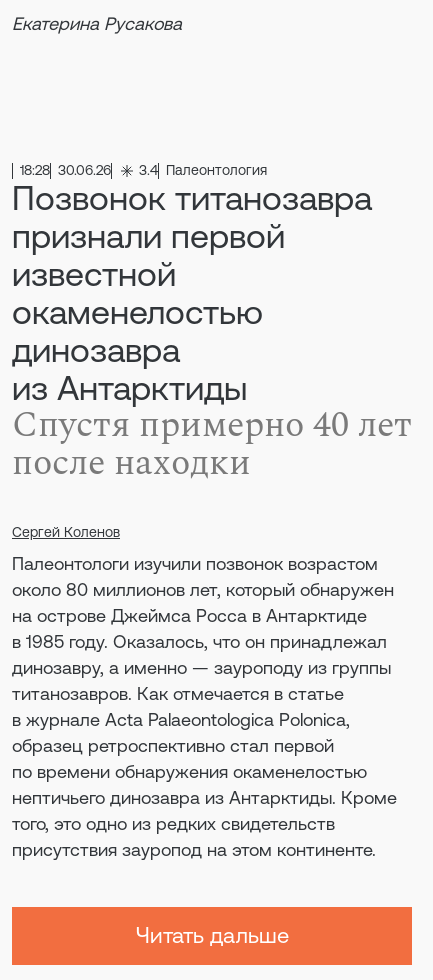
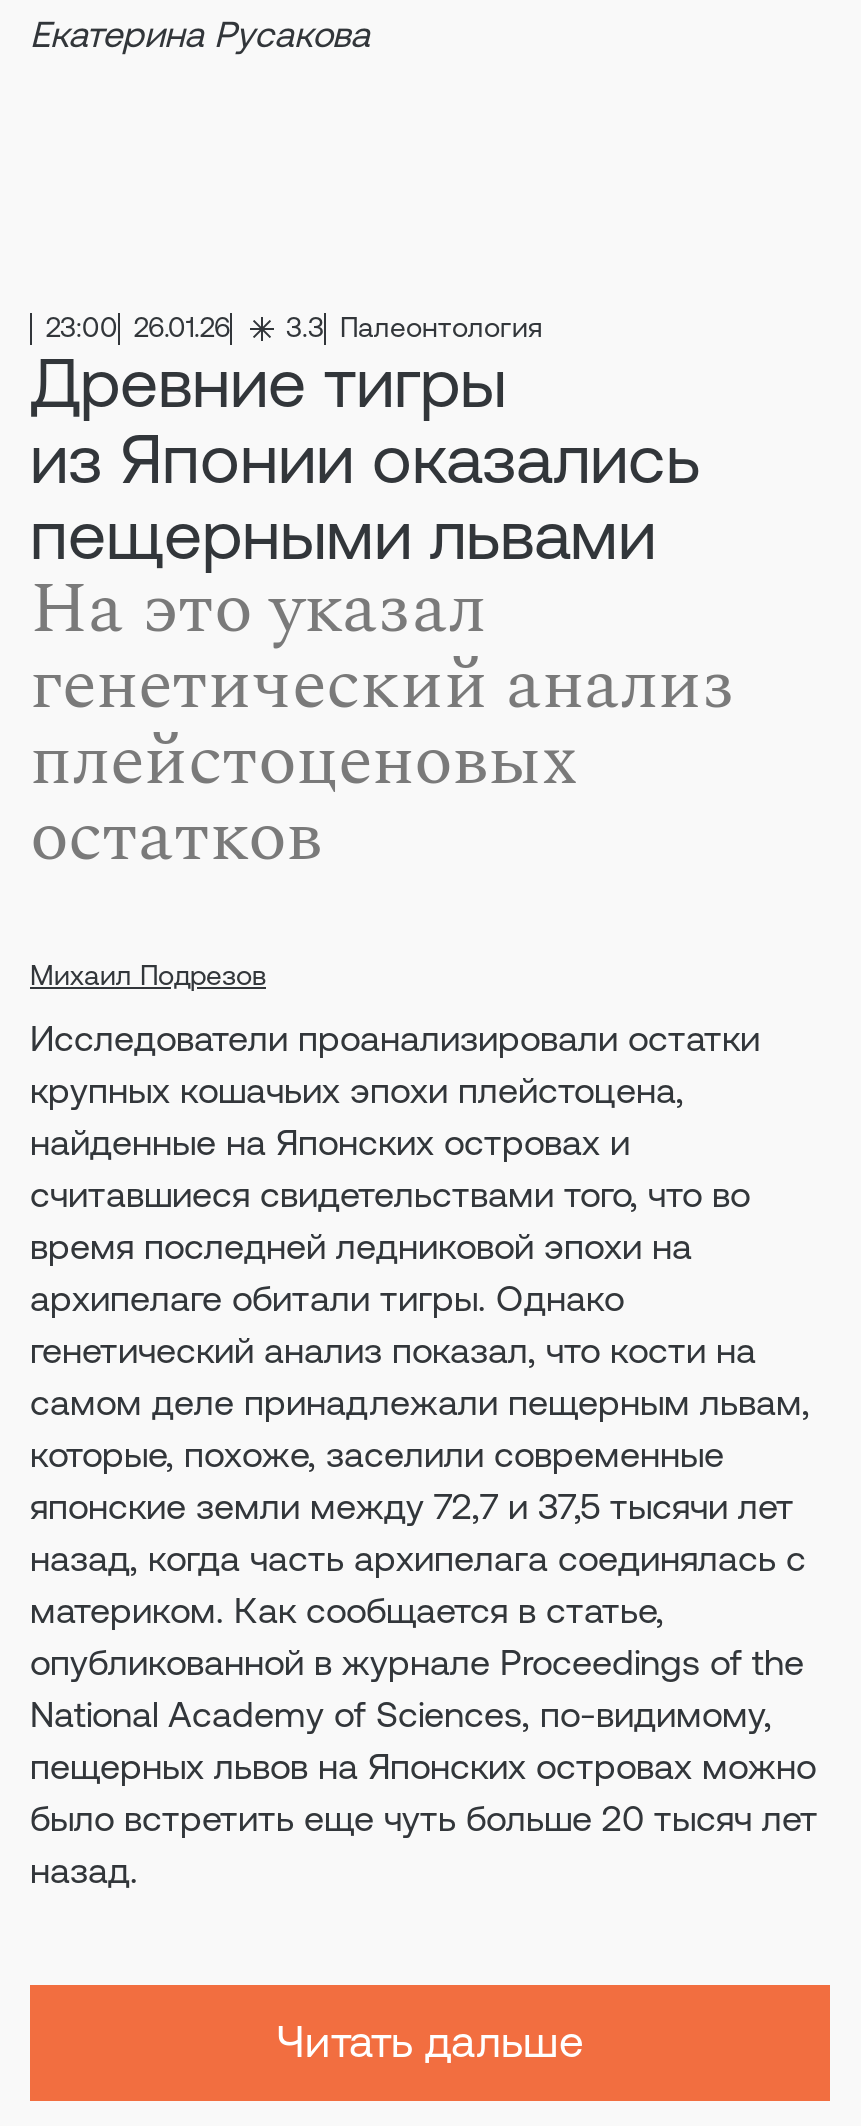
[12,162,412,491] 18:28 30.06.26 | 3.4 Палеонтология | Позвонок титанозавра | признали первой | известной | окаменелостью | динозавра | из Антарктиды | Спустя примерно 40 лет | после находки -> [30,312,734,893] 23:00 26.01.26 | 3.3 Палеонтология | Древние тигры | из Японии оказались | пещерными львами | На это указал | генетический анализ | плейстоценовых | остатков
[12,524,120,540] Сергей Коленов -> [30,959,266,991] Михаил Подрезов
[12,553,397,860] Палеонтологи изучили позвонок возрастом | около 80 миллионов лет, который обнаружен | на острове Джеймса Росса в Антарктиде | в 1985 году. Оказалось, что он принадлежал | динозавру, а именно — зауроподу из группы | титанозавров. Как отмечается в статье | в журнале Acta Palaeontologica Polonica, | образец ретроспективно стал первой | по времени обнаружения окаменелостью | нептичьего динозавра из Антарктиды. Кроме | того, это одно из редких свидетельств | присутствия зауропод на этом континенте. -> [30,1017,818,1891] Исследователи проанализировали остатки | крупных кошачьих эпохи плейстоцена, | найденные на Японских островах и | считавшиеся свидетельствами того, что во | время последней ледниковой эпохи на | архипелаге обитали тигры. Однако | генетический анализ показал, что кости на | самом деле принадлежали пещерным львам, | которые, похоже, заселили современные | японские земли между 72,7 и 37,5 тысячи лет | назад, когда часть архипелага соединялась с | материком. Как сообщается в статье, | опубликованной в журнале Proceedings of the | National Academy of Sciences, по-видимому, | пещерных львов на Японских островах можно | было встретить еще чуть больше 20 тысяч лет | назад.

